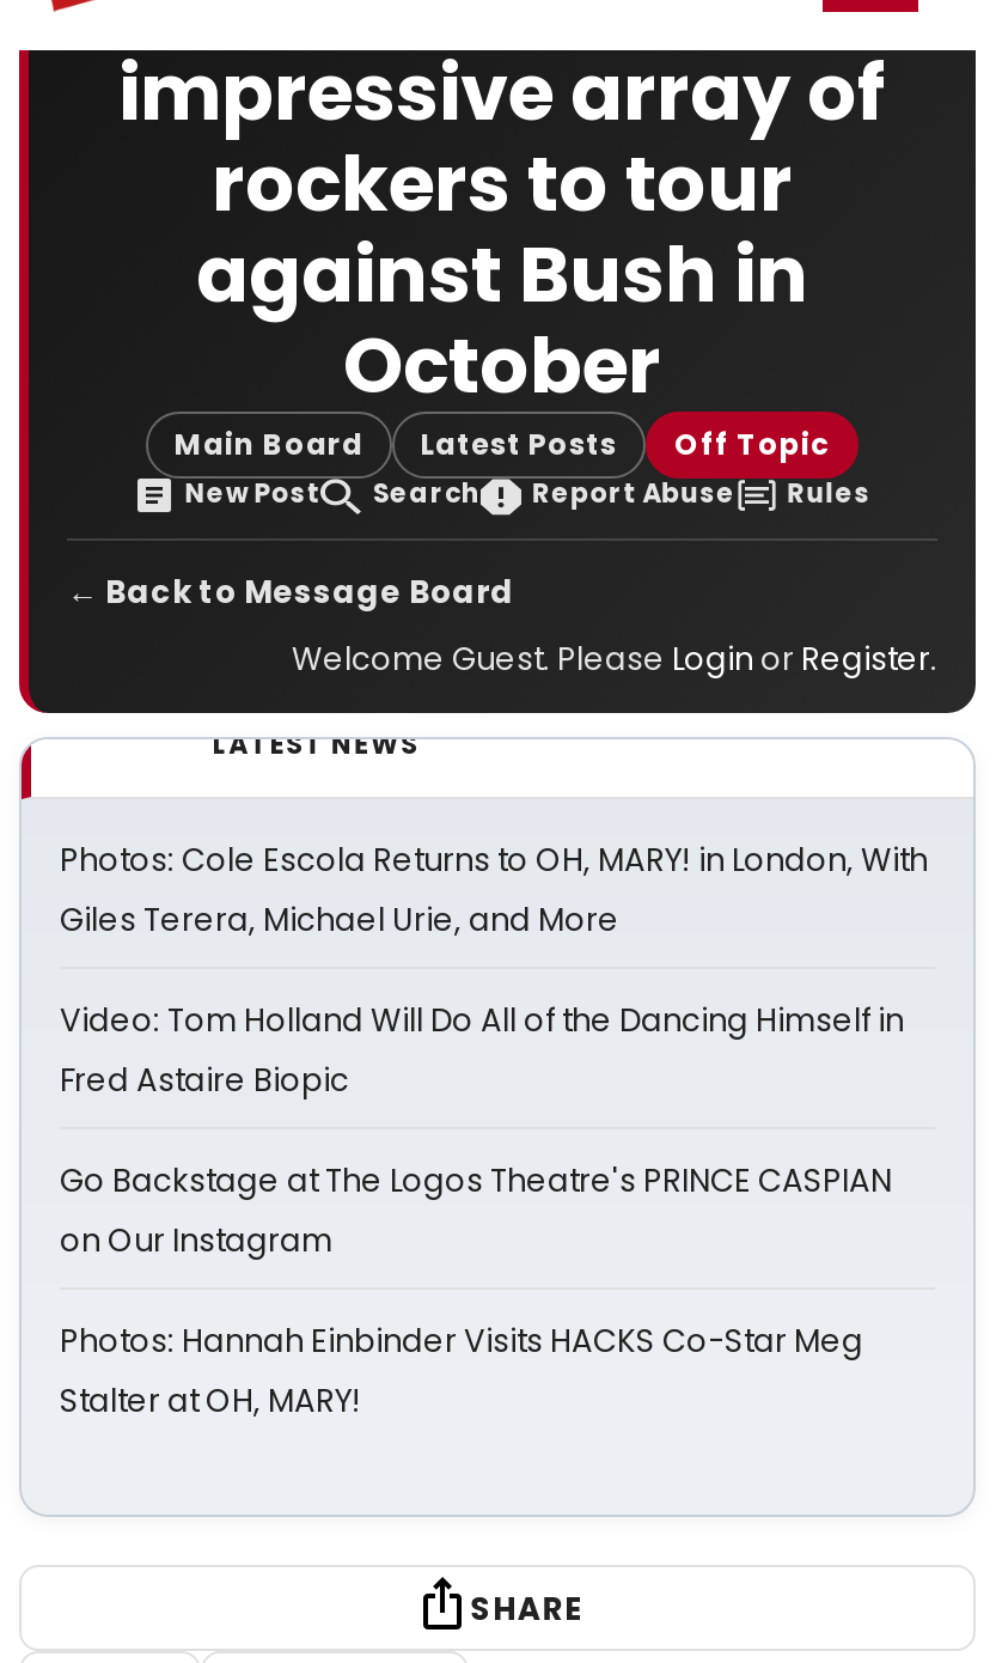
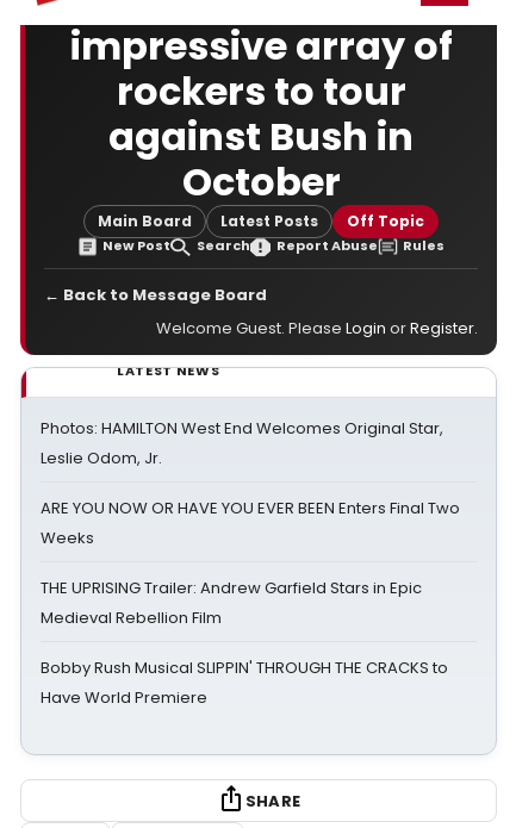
[60,837,928,943] Photos: Cole Escola Returns to OH, MARY! in London, With | Giles Terera, Michael Urie, and More -> [41,417,443,469] Photos: HAMILTON West End Welcomes Original Star, | Leslie Odom, Jr.
[60,998,904,1103] Video: Tom Holland Will Do All of the Dancing Himself in | Fred Astaire Biopic -> [41,497,460,549] ARE YOU NOW OR HAVE YOU EVER BEEN Enters Final Two | Weeks
[60,1158,892,1263] Go Backstage at The Logos Theatre's PRINCE CASPIAN | on Our Instagram -> [41,577,422,629] THE UPRISING Trailer: Andrew Garfield Stars in Epic | Medieval Rebellion Film
[60,1318,863,1424] Photos: Hannah Einbinder Visits HACKS Co-Star Meg | Stalter at OH, MARY! -> [41,656,448,709] Bobby Rush Musical SLIPPIN' THROUGH THE CRACKS to | Have World Premiere

